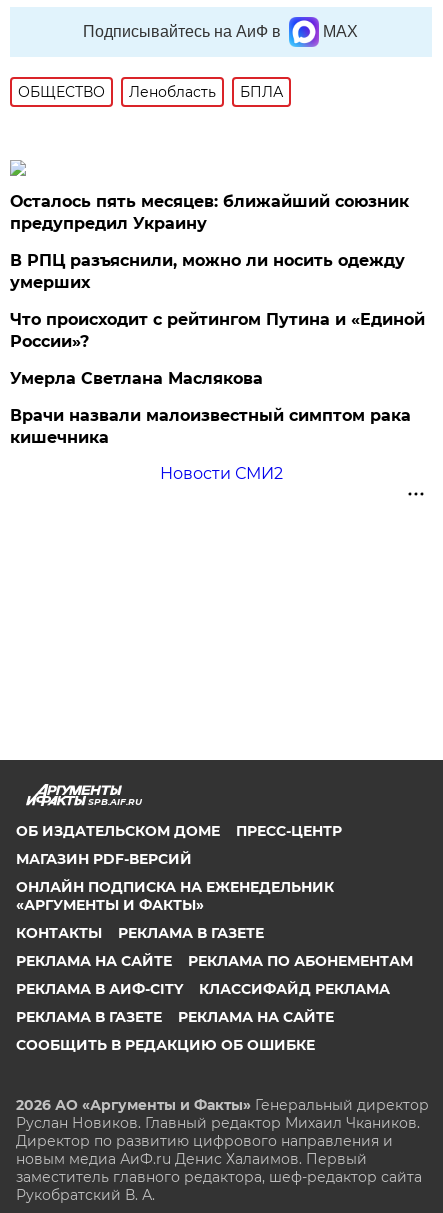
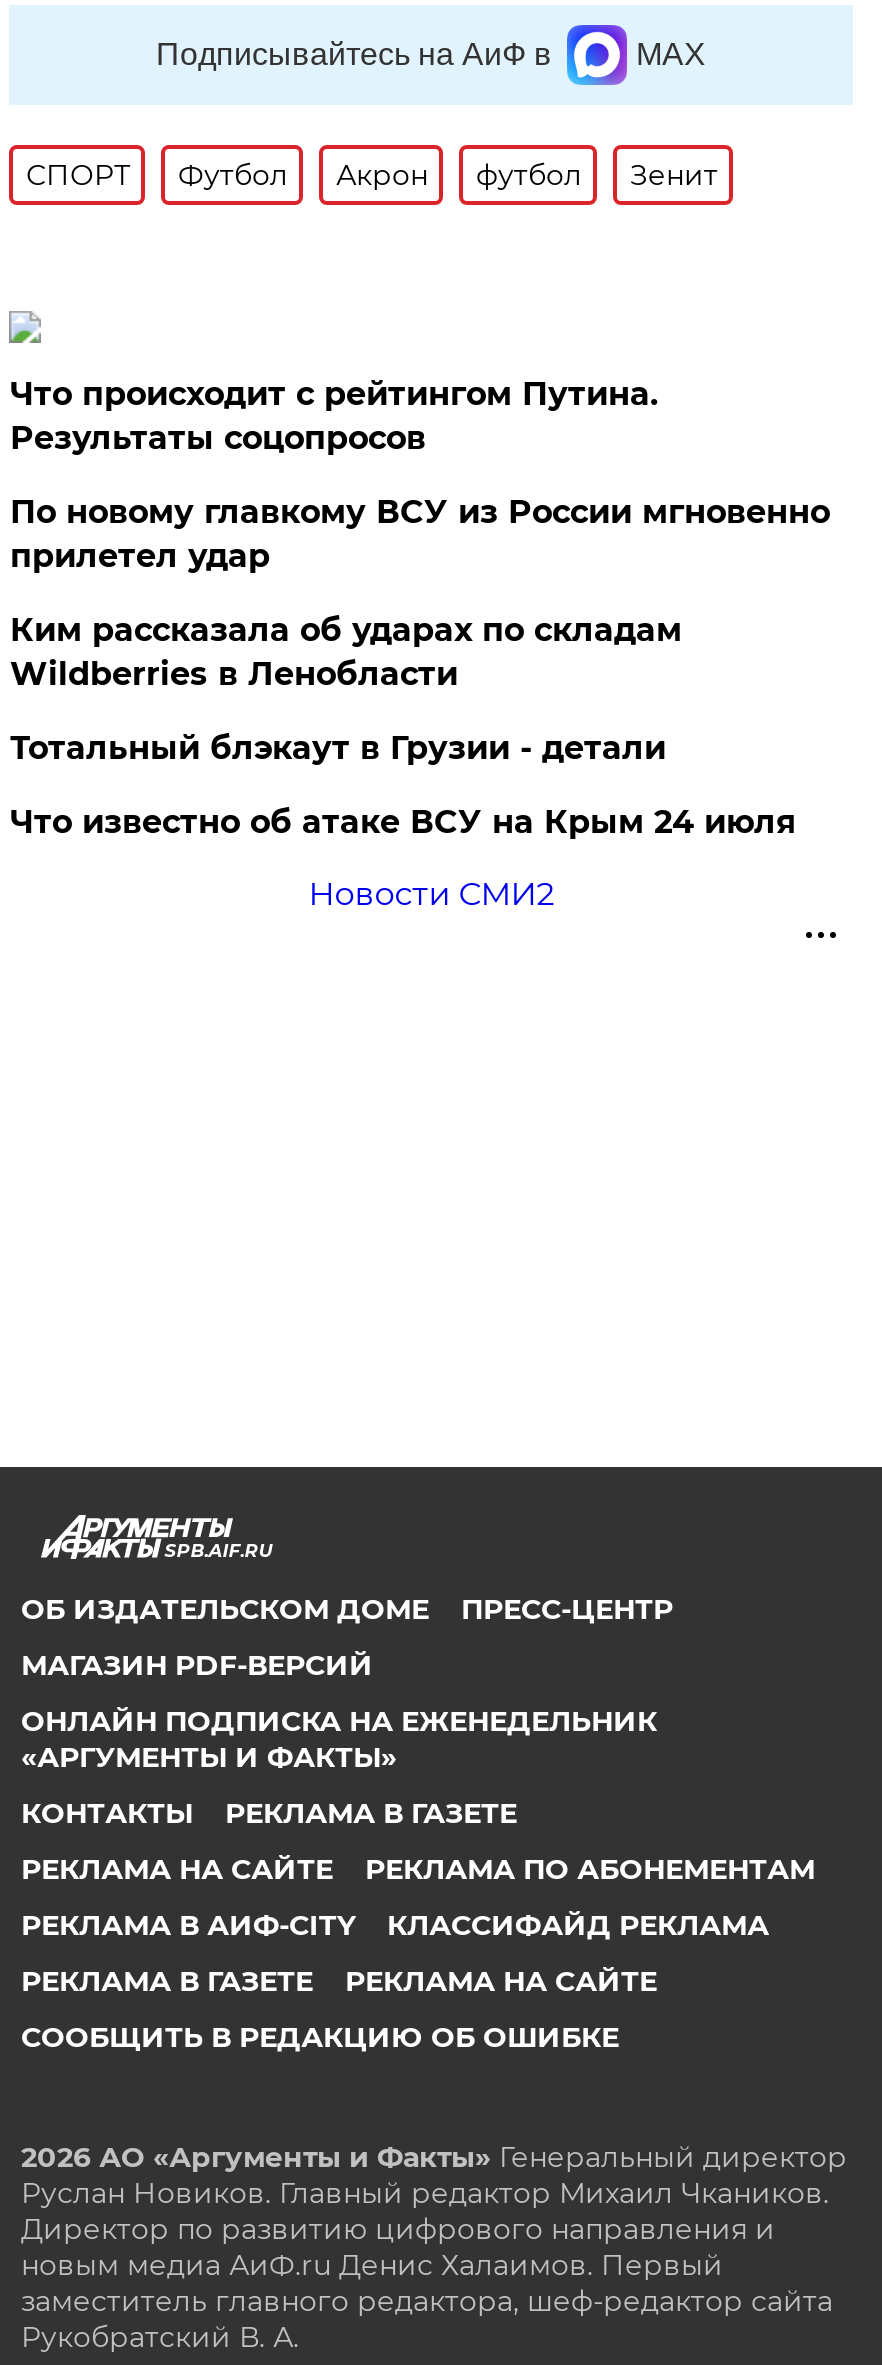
[18,83,283,101] ОБЩЕСТВО | Ленобласть | БПЛА -> [26,157,718,193] СПОРТ | Футбол | Акрон | футбол | Зенит
[10,192,409,233] Осталось пять месяцев: ближайший союзник | предупредил Украину -> [10,375,658,457] Что происходит с рейтингом Путина. | Результаты соцопросов
[10,251,405,292] В РПЦ разъяснили, можно ли носить одежду | умерших -> [10,493,830,575] По новому главкому ВСУ из России мгновенно | прилетел удар
[10,310,425,351] Что происходит с рейтингом Путина и «Единой | России»? -> [10,611,682,693] Ким рассказала об ударах по складам | Wildberries в Ленобласти
[10,369,263,388] Умерла Светлана Маслякова -> [10,729,666,767] Тотальный блэкаут в Грузии - детали
[10,406,411,447] Врачи назвали малоизвестный симптом рака | кишечника -> [10,803,796,841] Что известно об атаке ВСУ на Крым 24 июля

